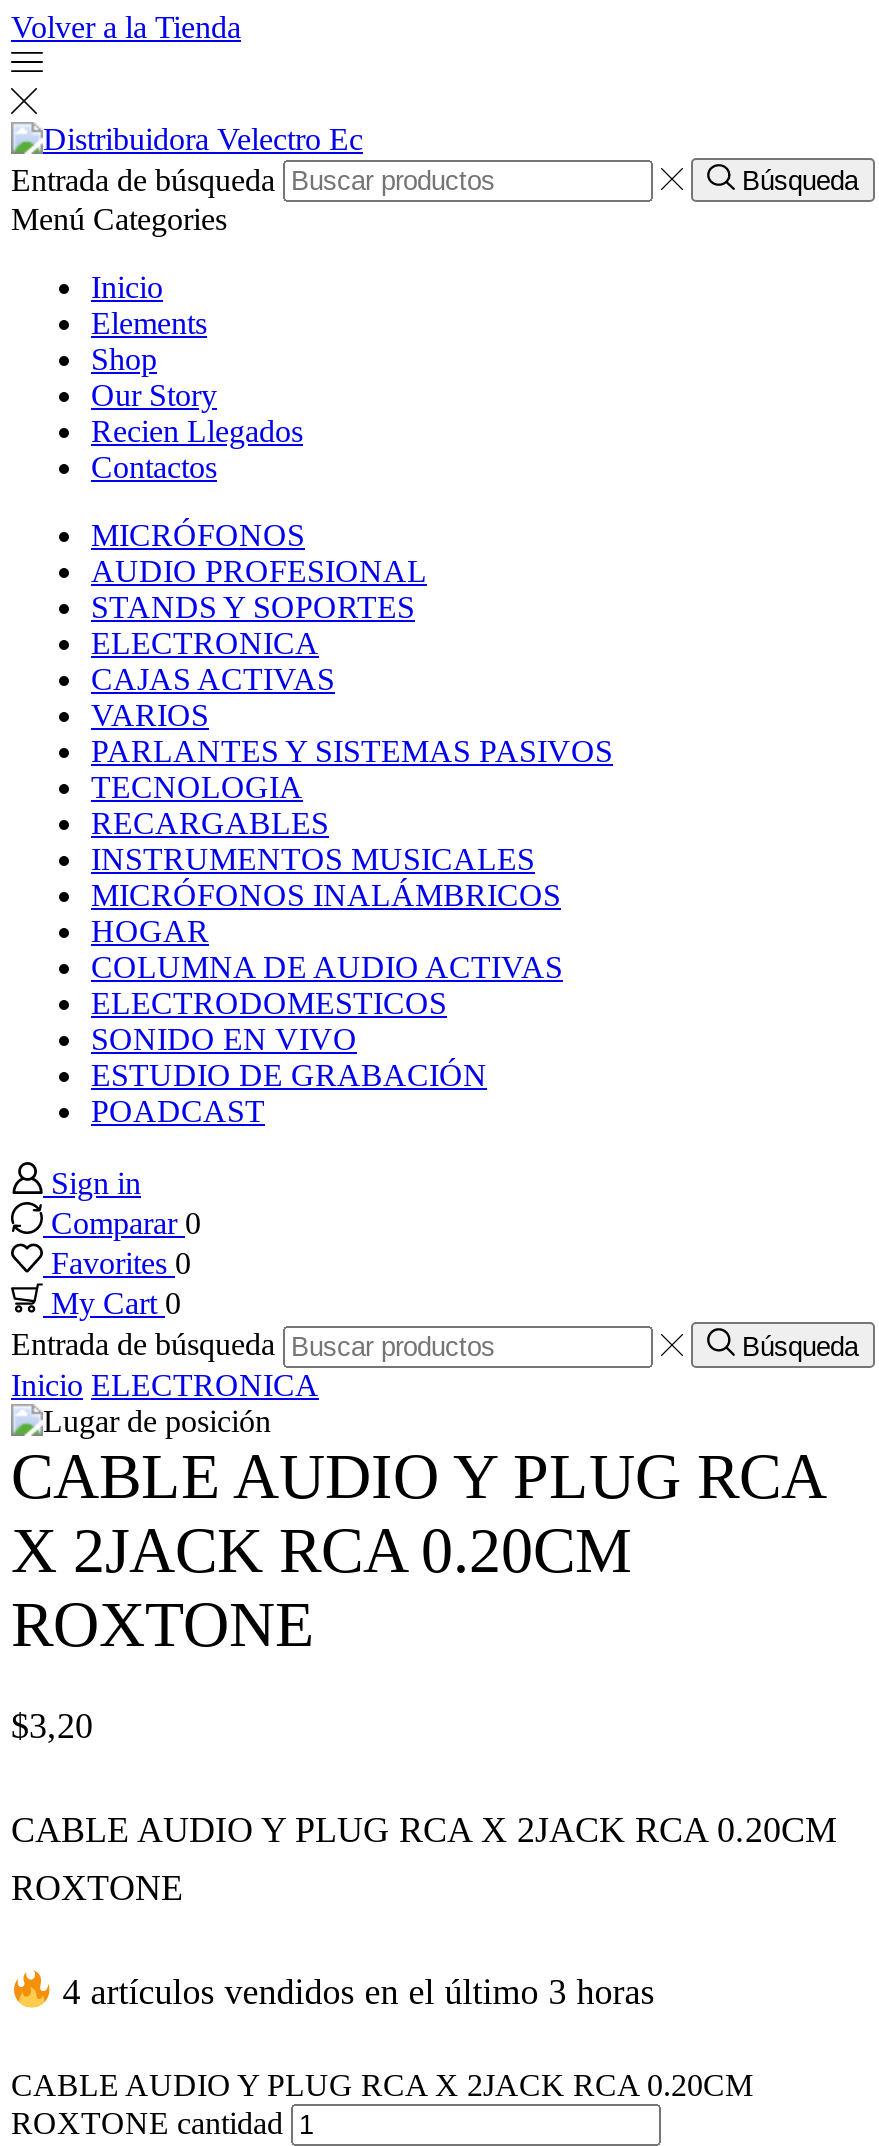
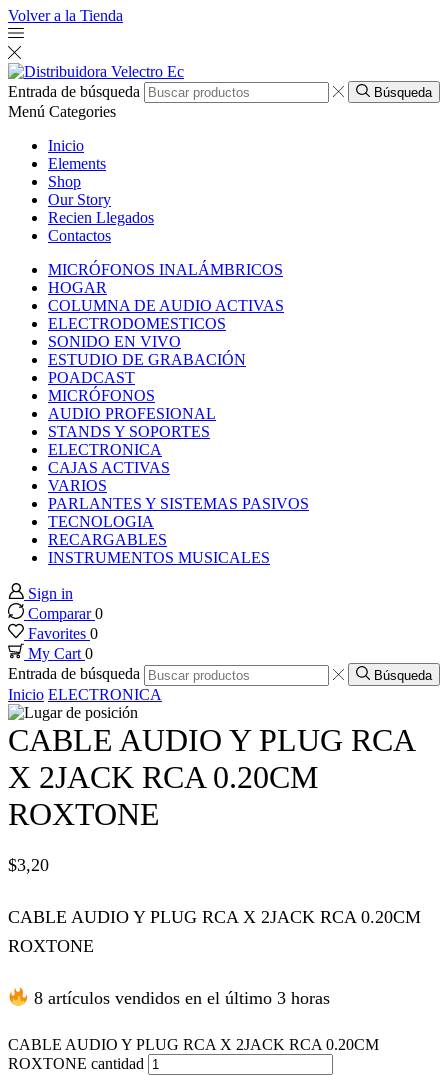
moved [91,519,613,877] -> [48,387,309,566]: MICRÓFONOS | AUDIO PROFESIONAL | STANDS Y SOPORTES | ... | RECARGABLES | INSTRUMENTOS MUSICALES
moved [91,879,563,1129] -> [48,261,284,386]: MICRÓFONOS INALÁMBRICOS | HOGAR | COLUMNA DE AUDIO ACTIVAS | ELECTRODOMESTICOS | SONIDO EN VIVO | ESTUDIO DE GRABACIÓN | POADCAST
[53,1972,655,2012] 4 artículos vendidos en el último 3 horas -> [29,988,330,1008] 8 artículos vendidos en el último 3 horas

